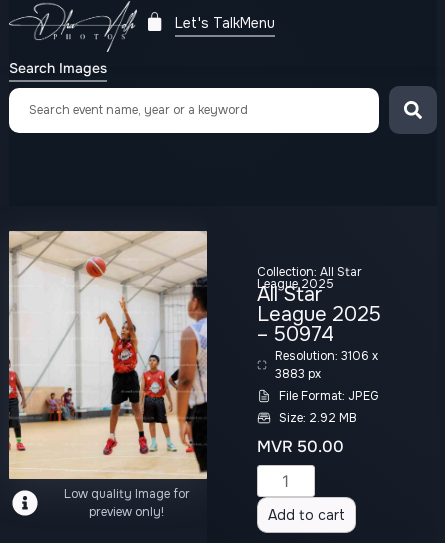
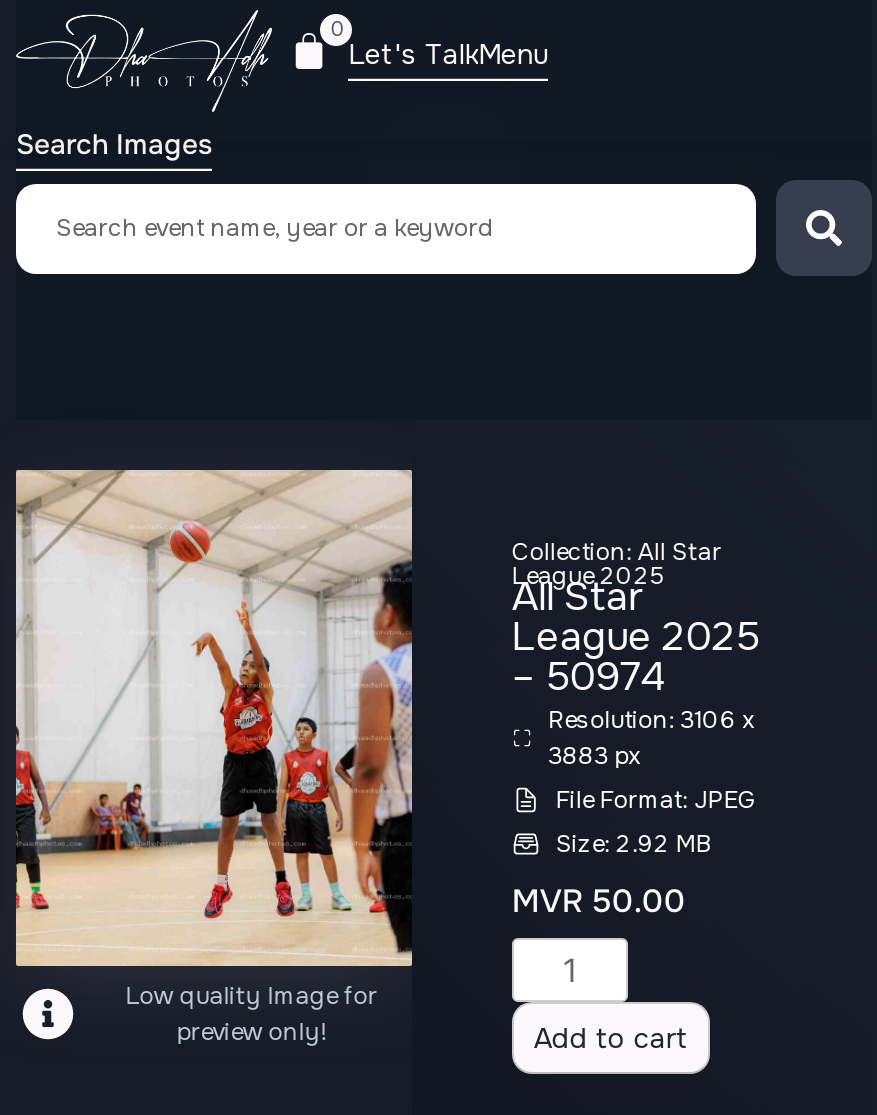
none -> [331,17,343,43] 0

